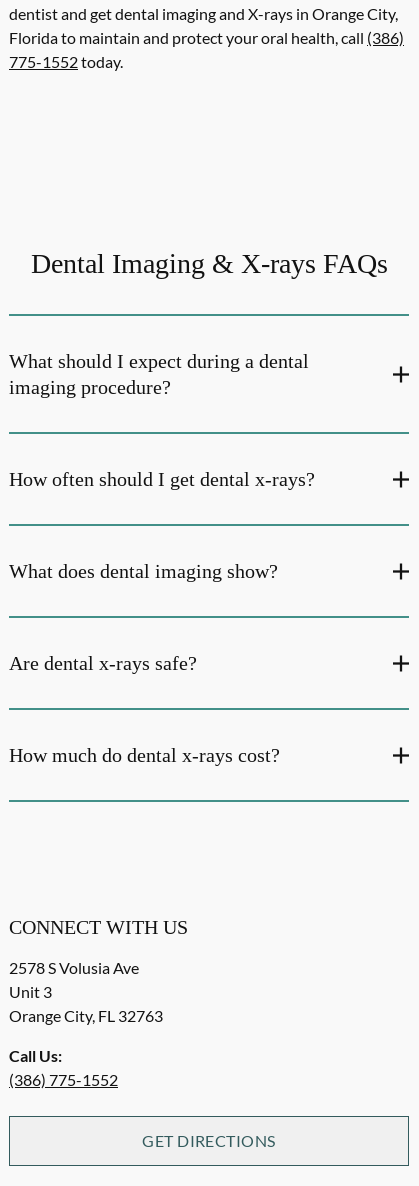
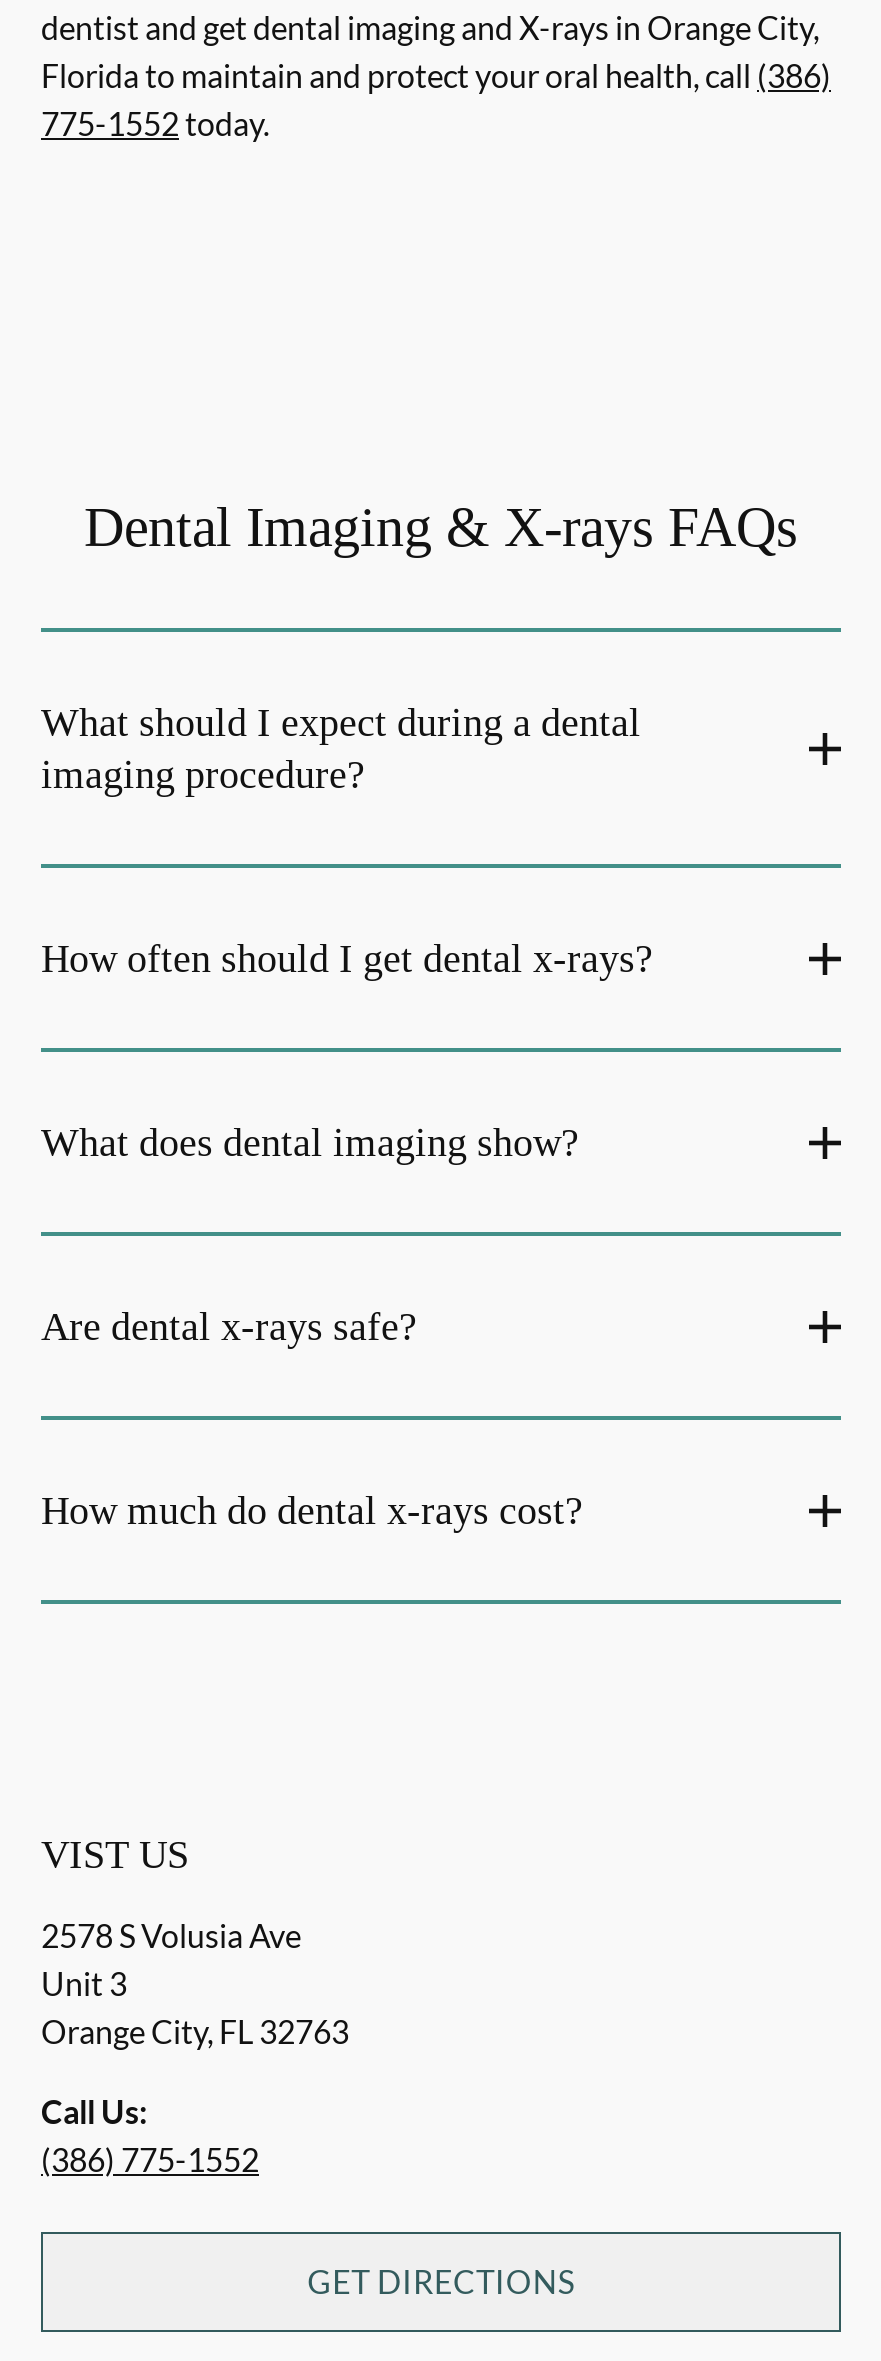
[9,916,188,938] CONNECT WITH US -> [41,1832,189,1876] VIST US

